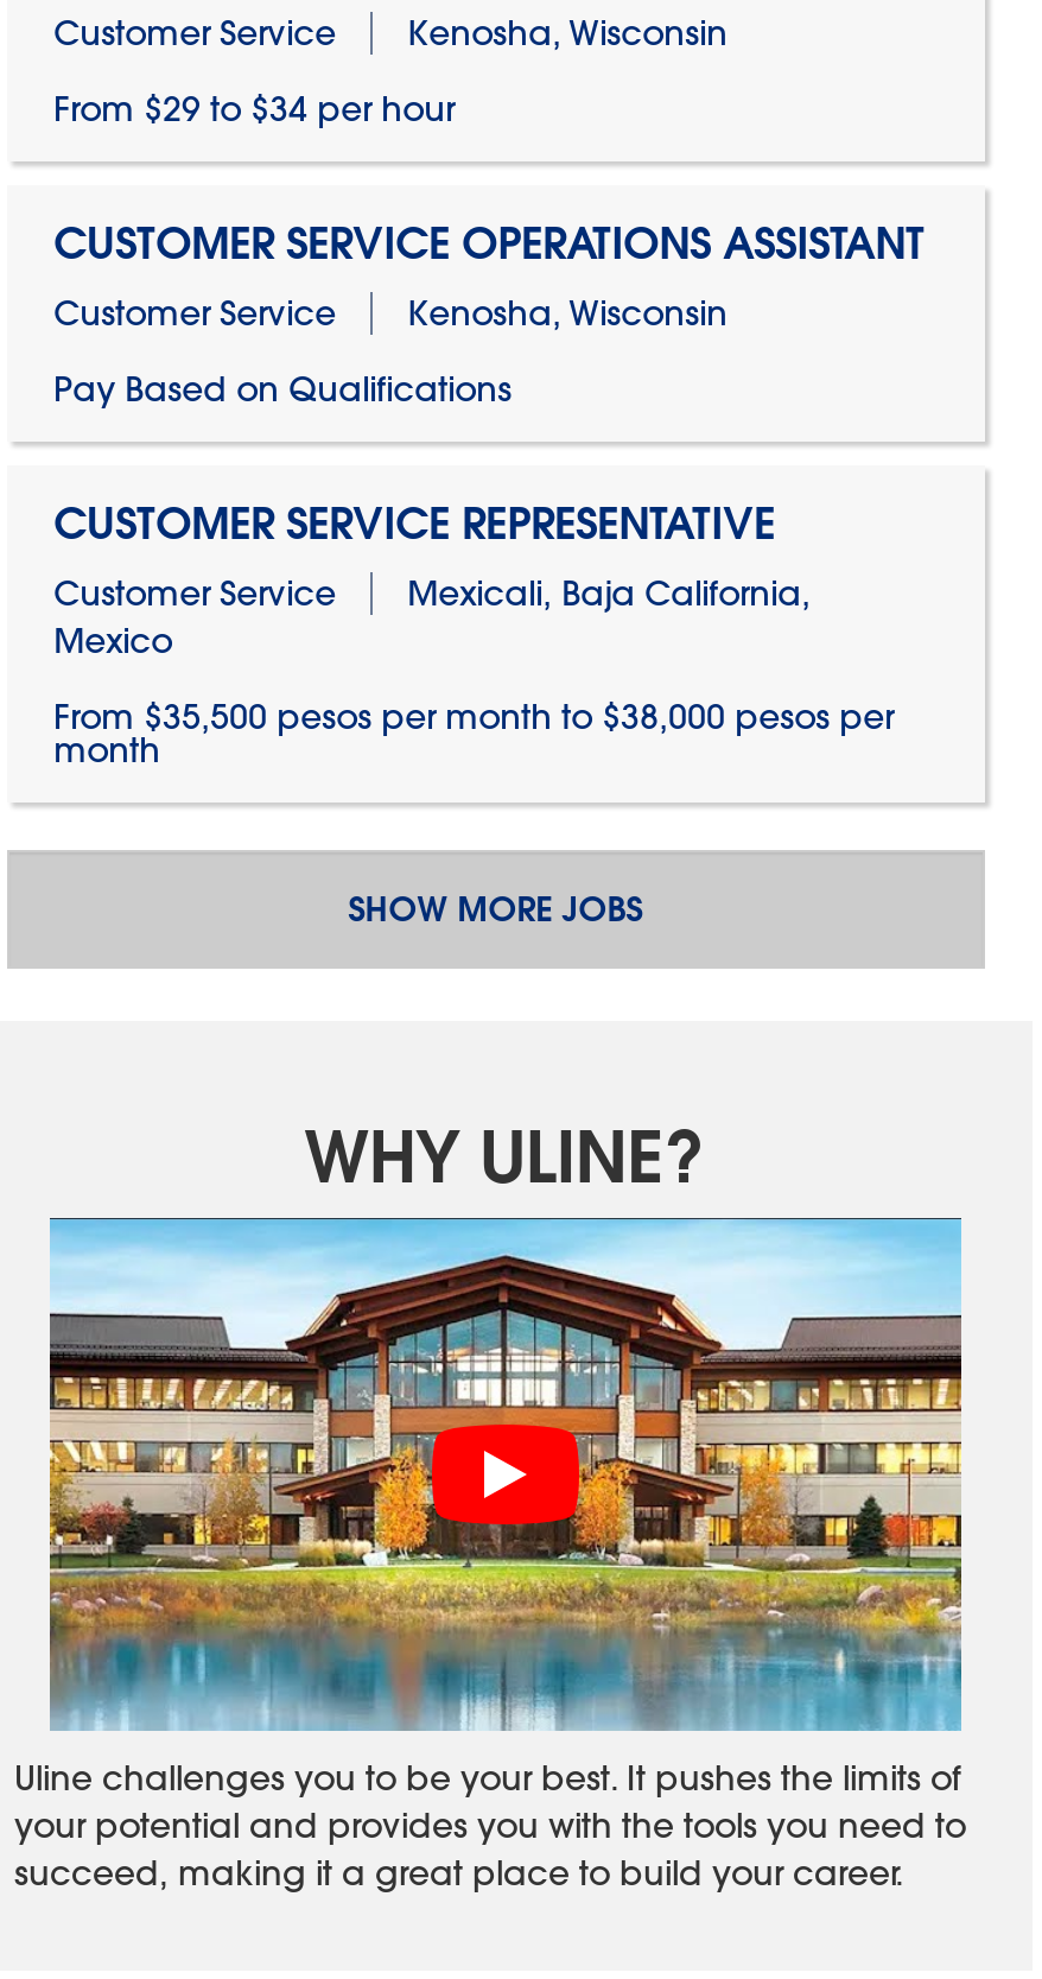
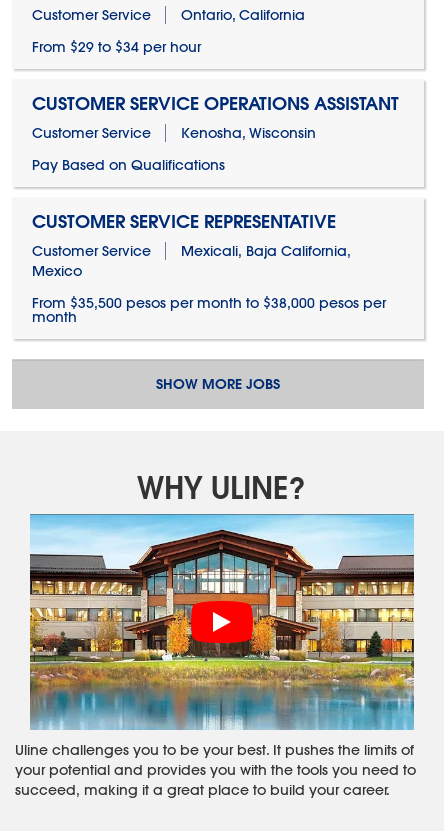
[407,12,728,55] Kenosha, Wisconsin -> [181,6,305,24] Ontario, California

